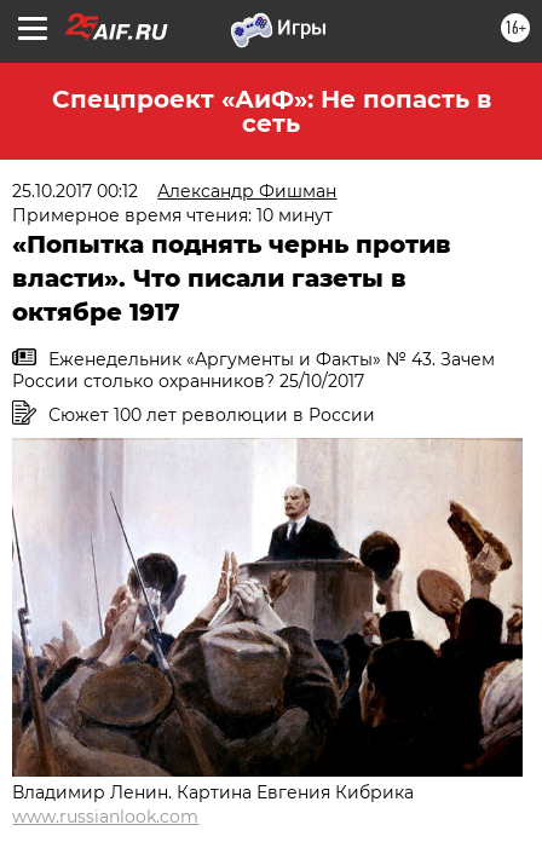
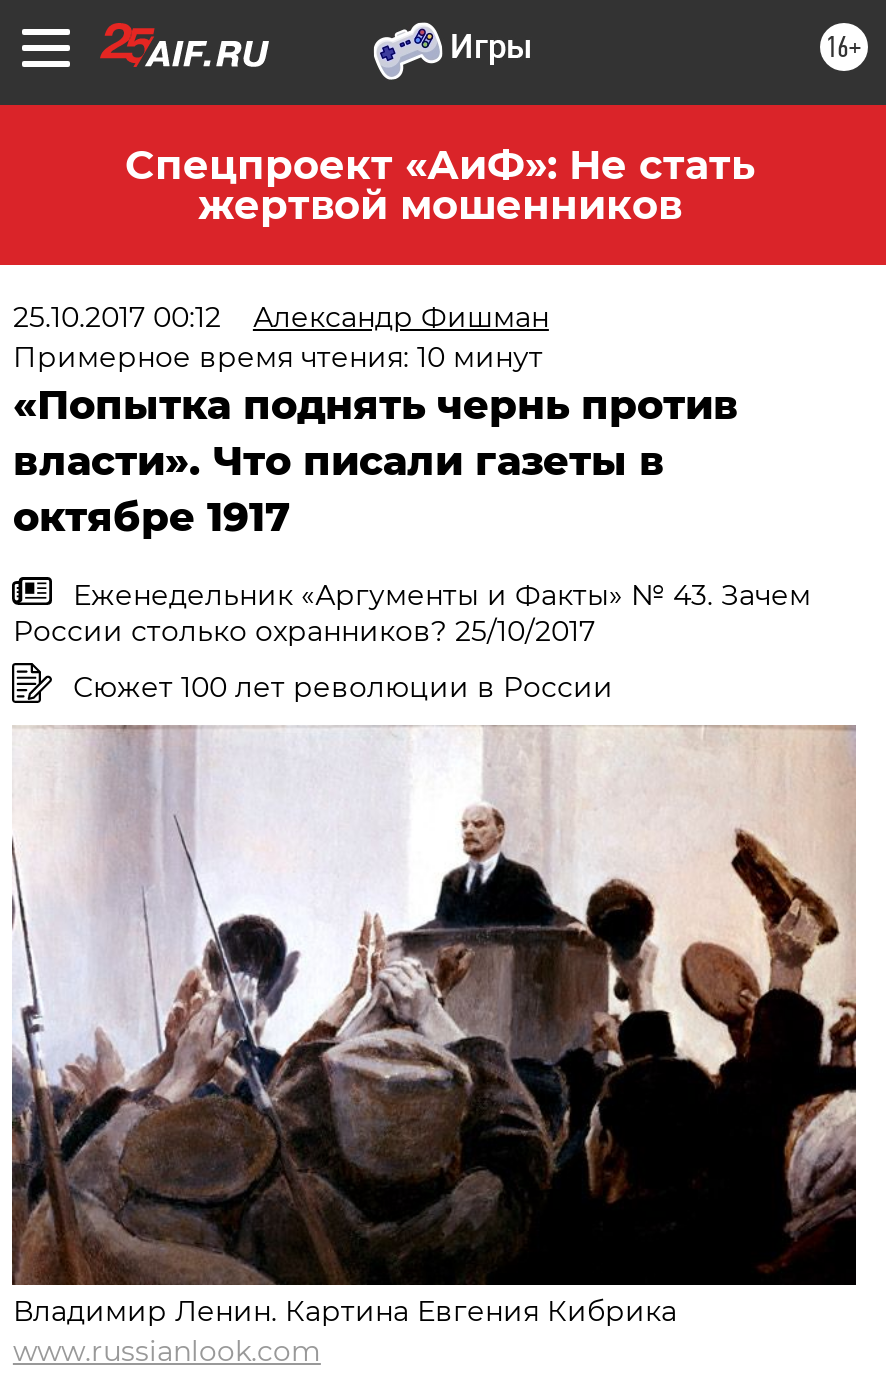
[51,85,491,138] Спецпроект «АиФ»: Не попасть в | сеть -> [125,141,755,229] Спецпроект «АиФ»: Не стать | жертвой мошенников

